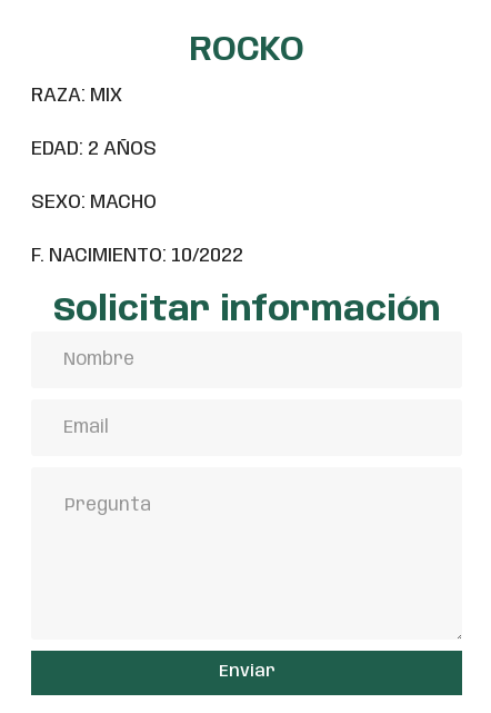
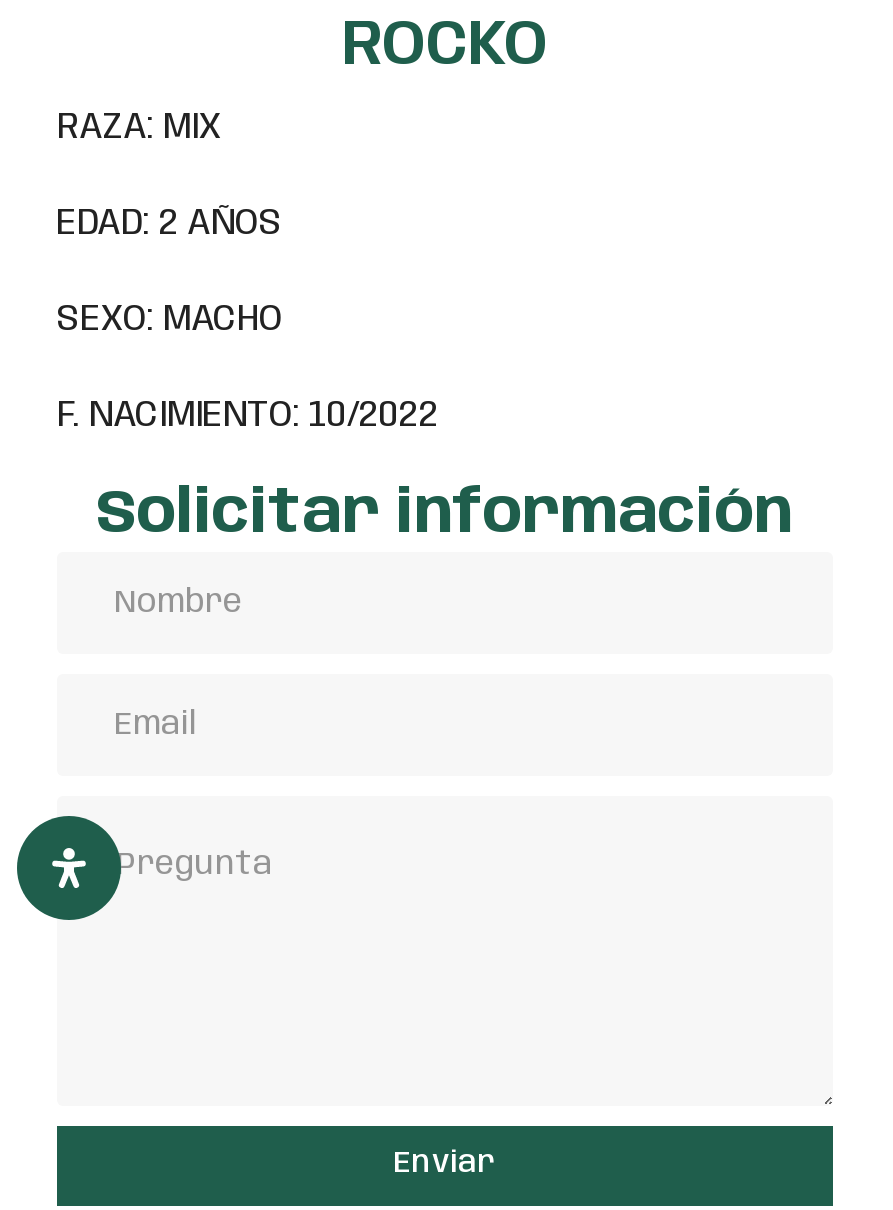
none -> [15,814,123,922] [image]

